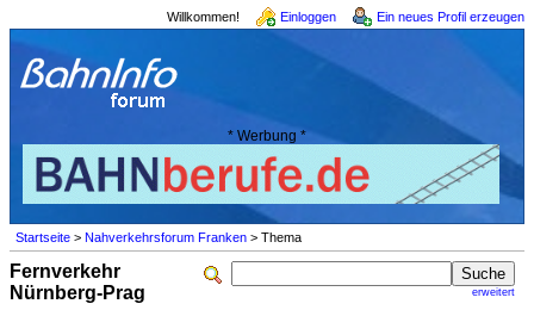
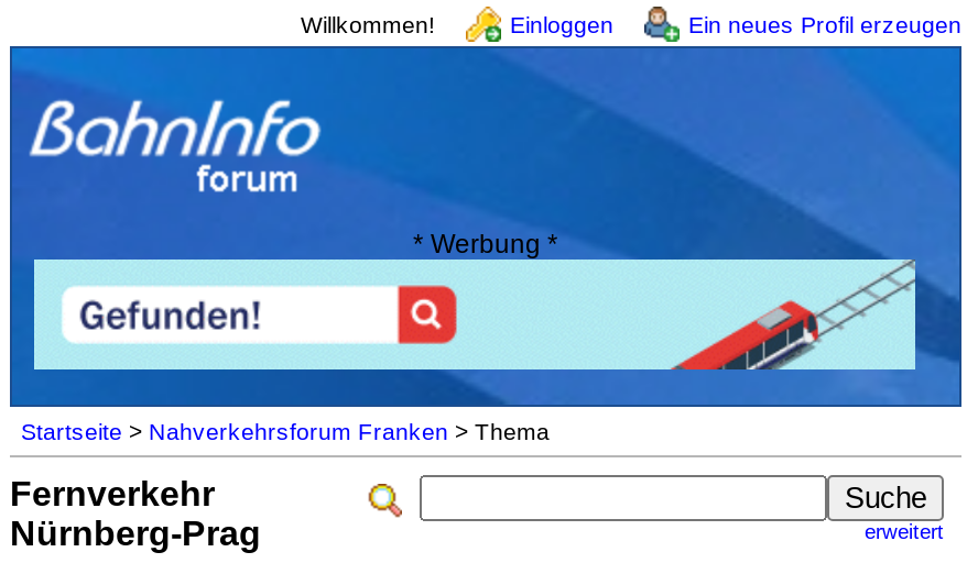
[35,155,447,205] [image] -> [58,281,821,372] [image]

